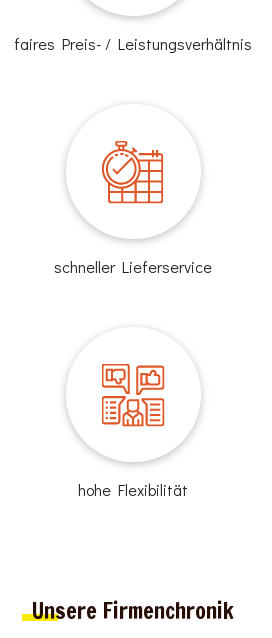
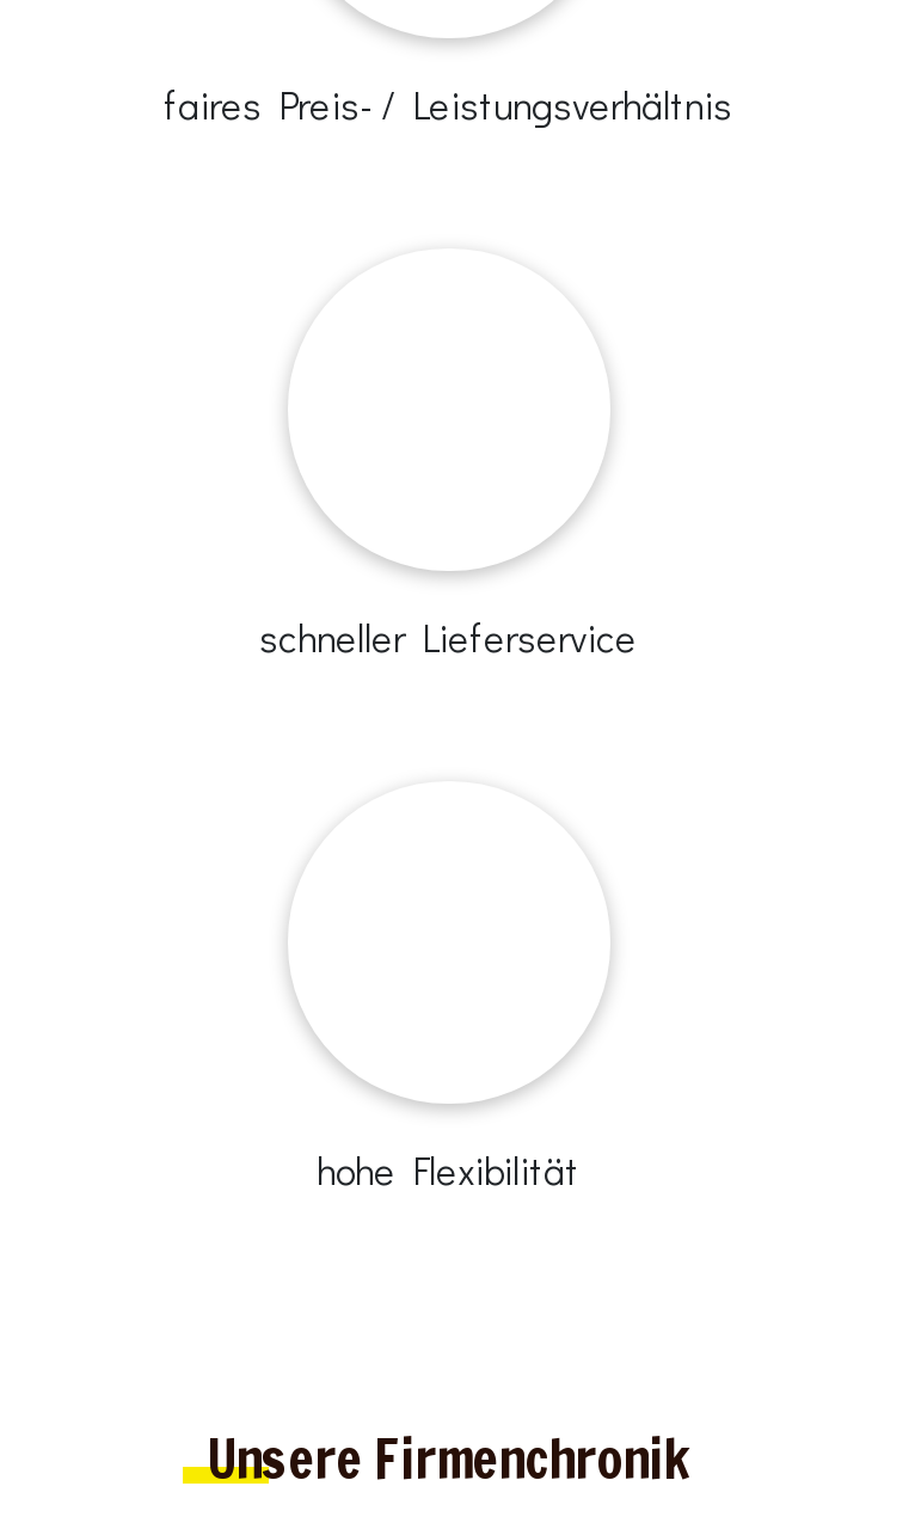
[101,140,164,205] [image] -> none
[101,363,166,428] [image] -> none

